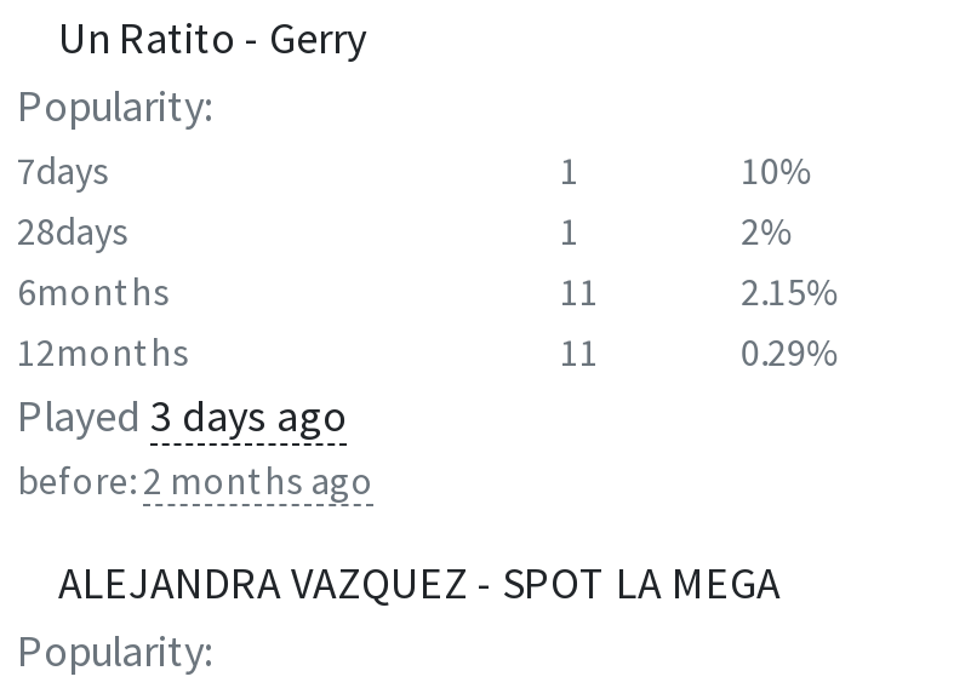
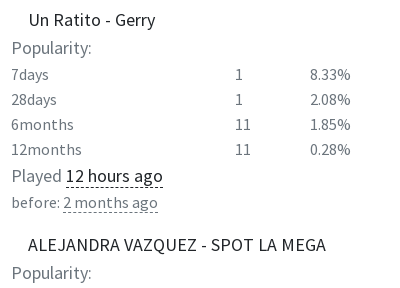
[741,149,814,195] 10% -> [310,65,351,84] 8.33%
[741,209,794,255] 2% -> [310,90,351,109] 2.08%
[741,270,841,316] 2.15% -> [310,115,351,134] 1.85%
[741,330,841,376] 0.29% -> [310,140,351,159] 0.28%
[17,389,347,444] Played 3 days ago -> [11,164,163,187] Played 12 hours ago

